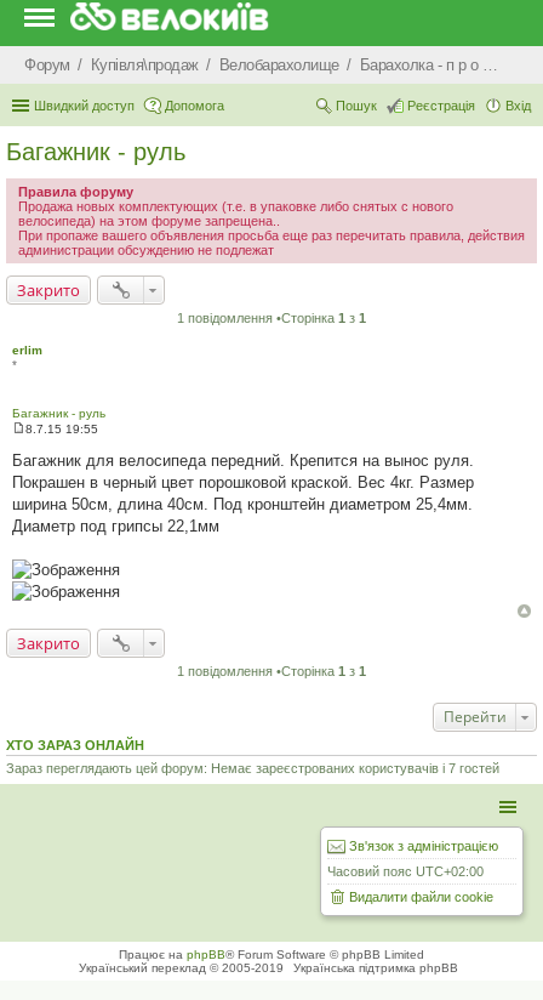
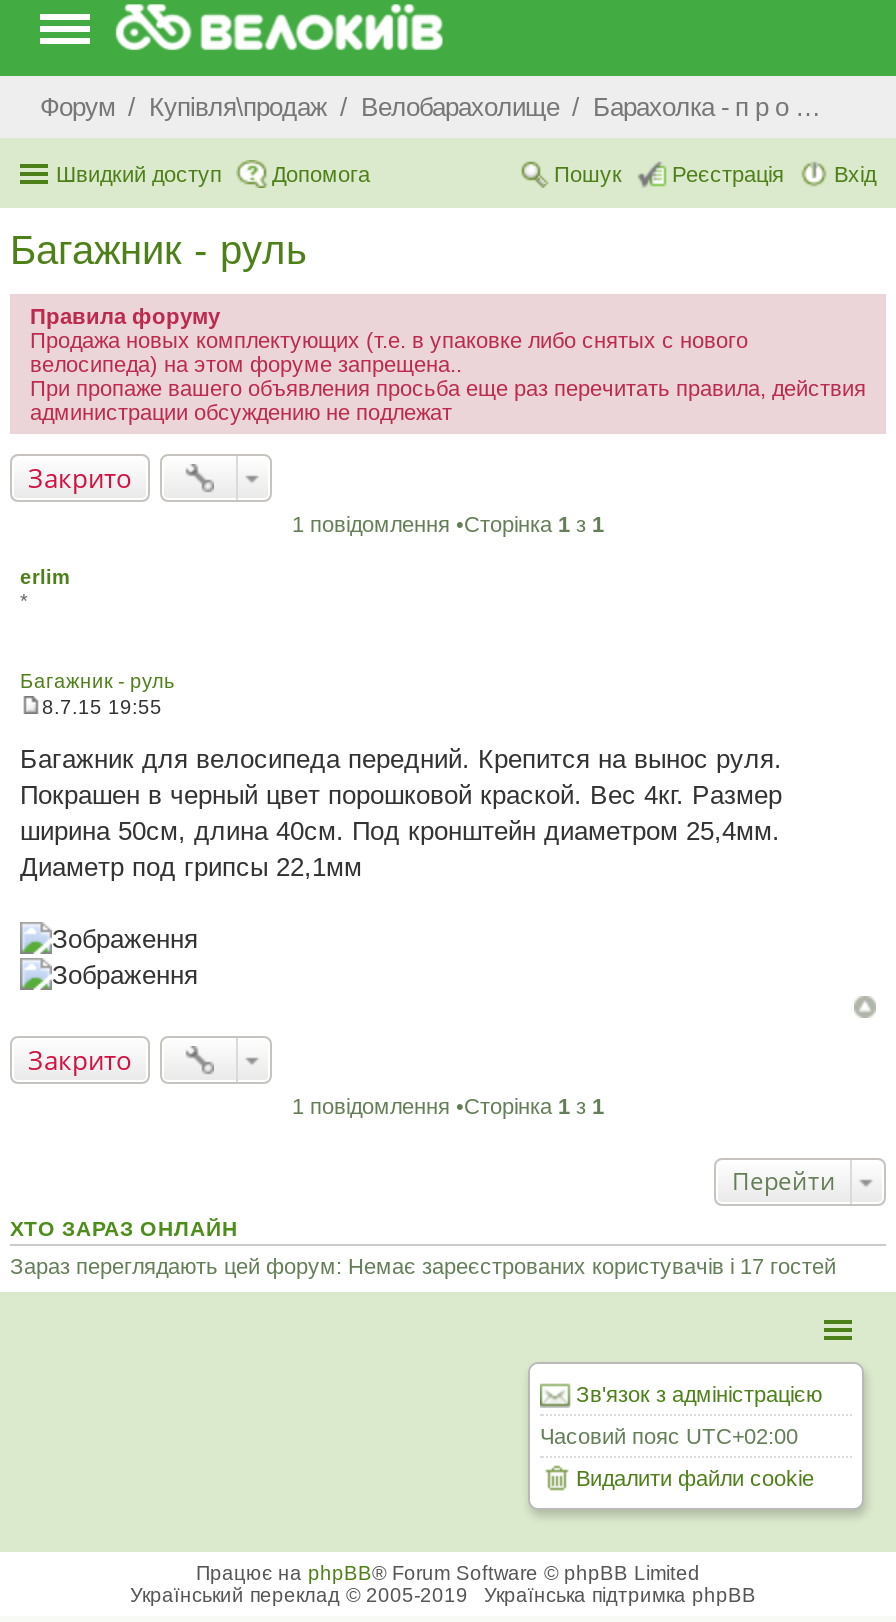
[6,761,499,775] Зараз переглядають цей форум: Немає зареєстрованих користувачів і 7 гостей -> [10,1254,836,1278] Зараз переглядають цей форум: Немає зареєстрованих користувачів і 17 гостей

